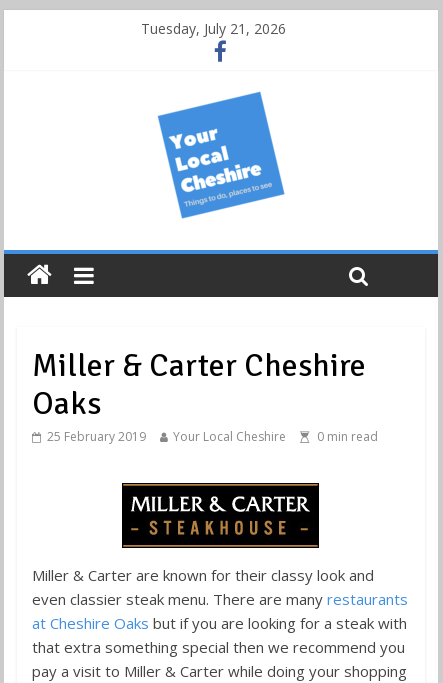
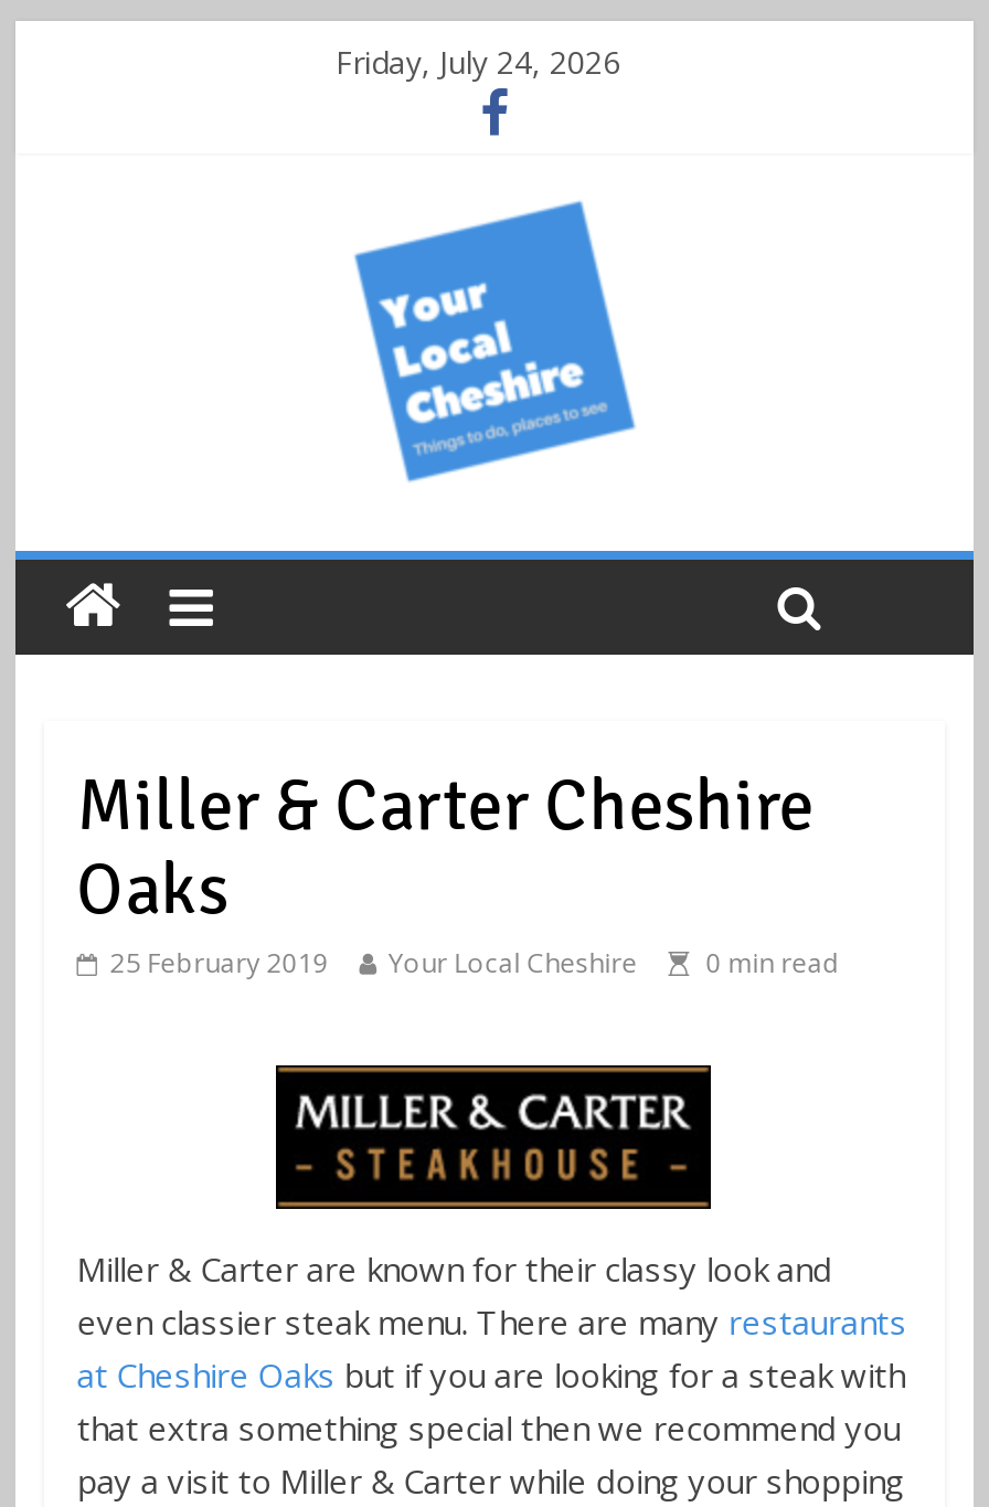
[141,19,286,38] Tuesday, July 21, 2026 -> [336,41,620,83] Friday, July 24, 2026

